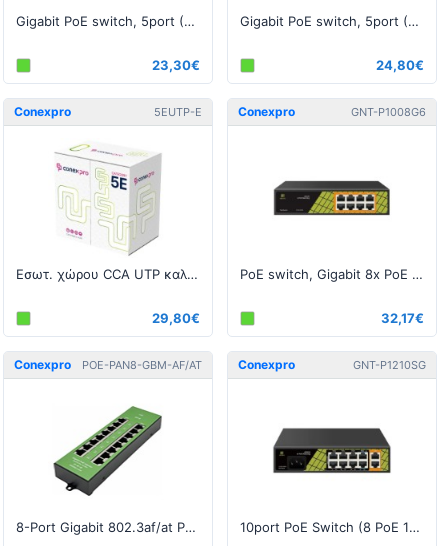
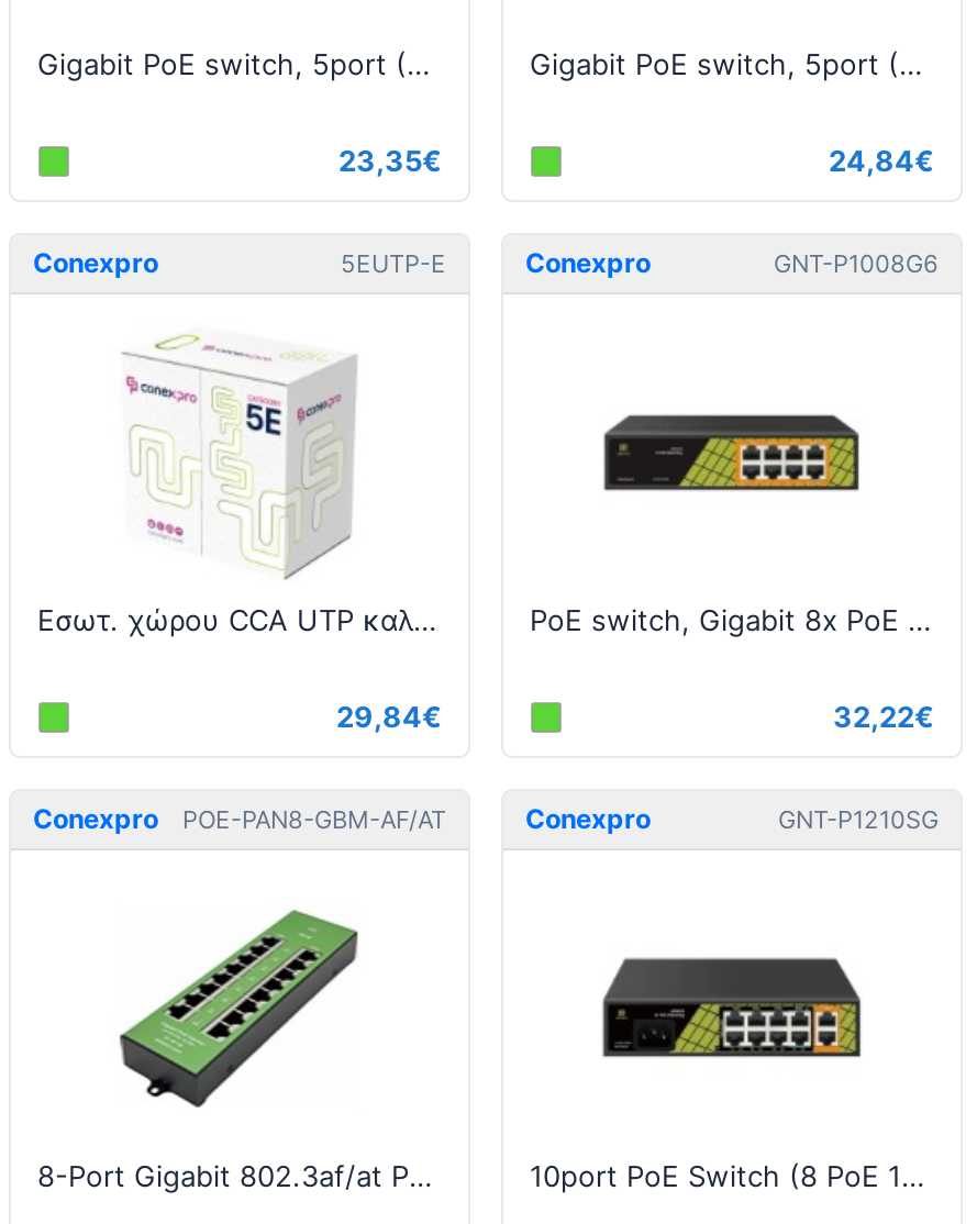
[152,57,200,73] 23,30€ -> [338,143,442,178] 23,35€
[376,57,424,73] 24,80€ -> [829,143,934,178] 24,84€
[152,310,200,326] 29,80€ -> [336,699,442,734] 29,84€
[381,310,424,326] 32,17€ -> [833,699,934,734] 32,22€

